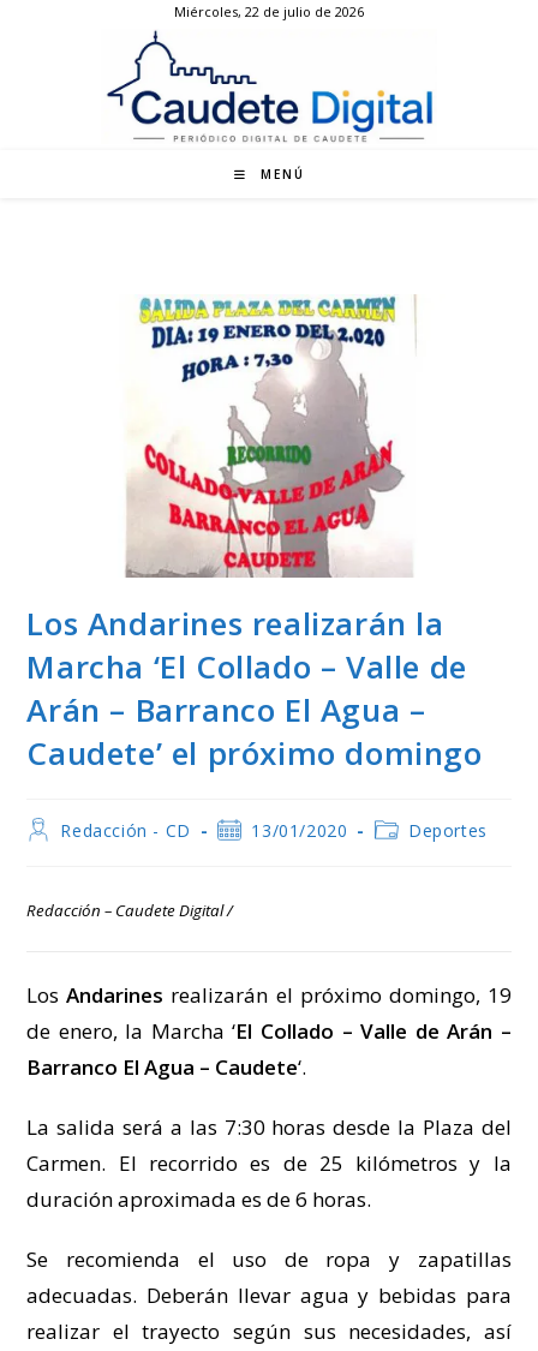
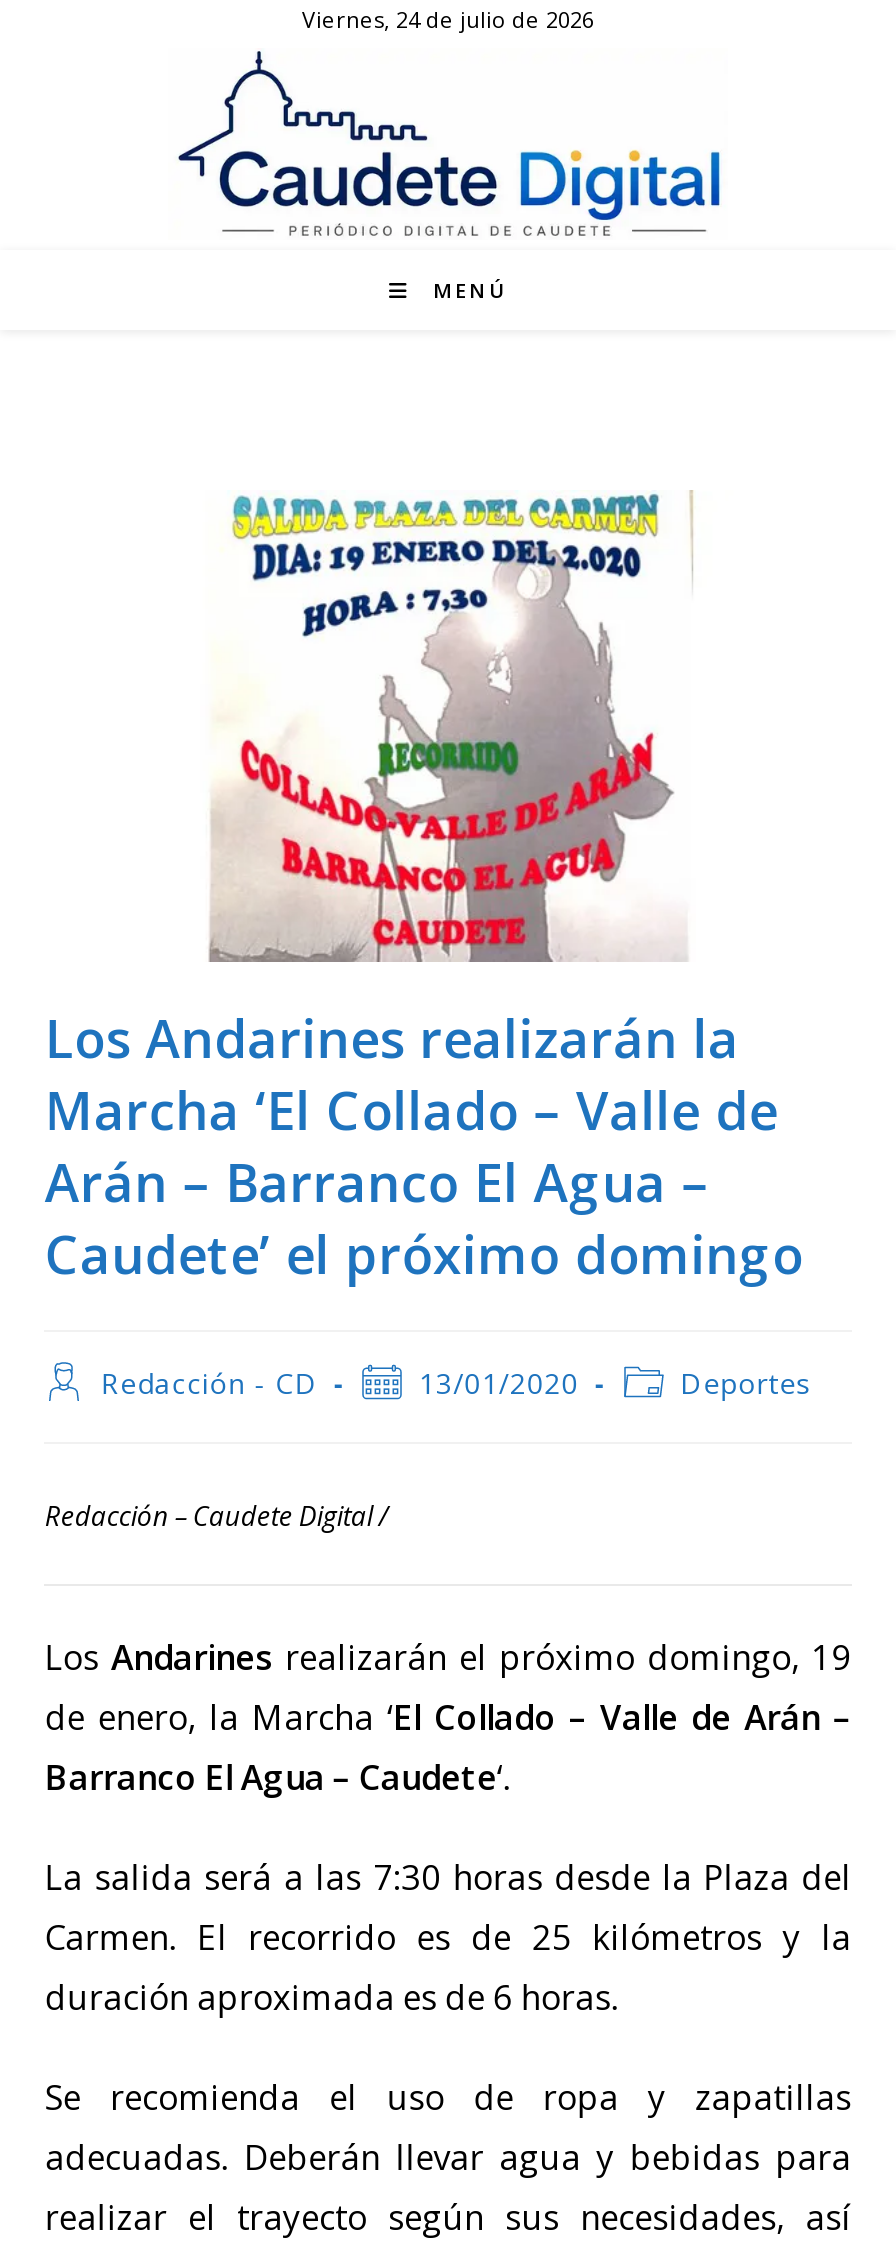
[174,2,364,20] Miércoles, 22 de julio de 2026 -> [302,4,594,34] Viernes, 24 de julio de 2026

